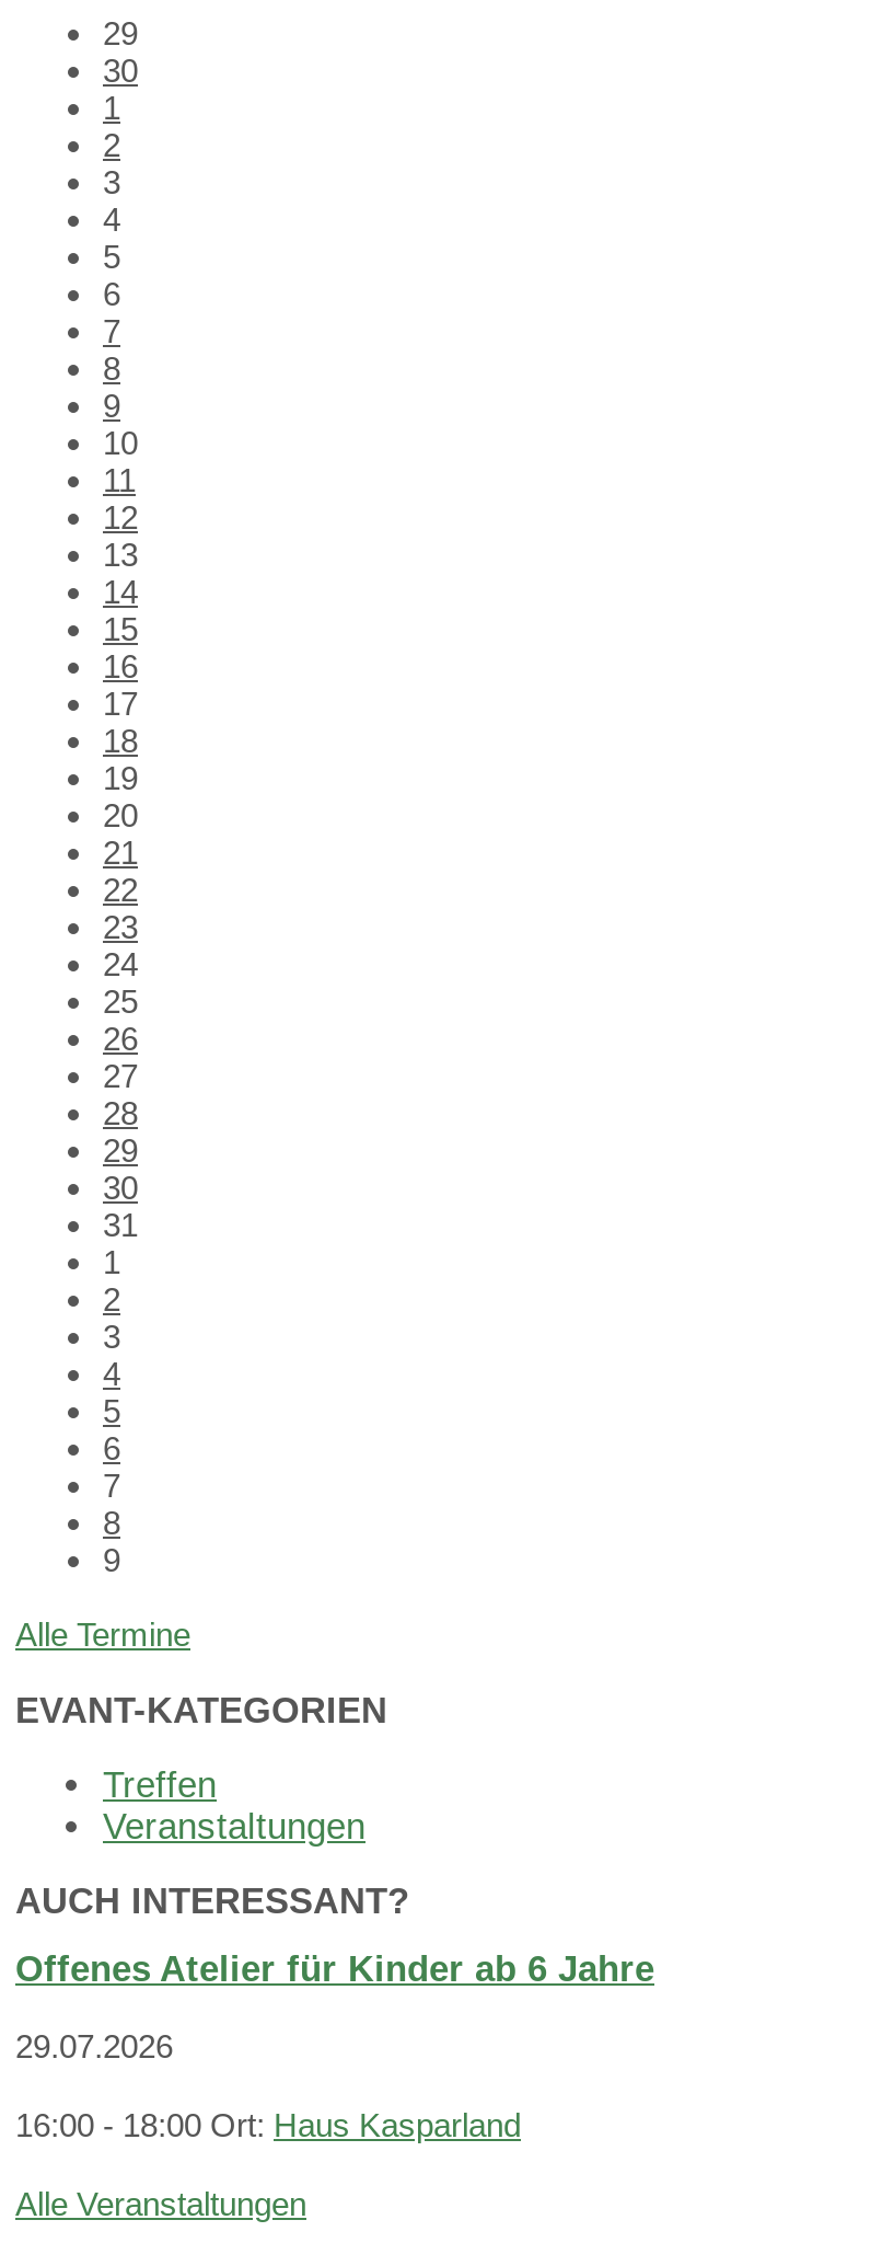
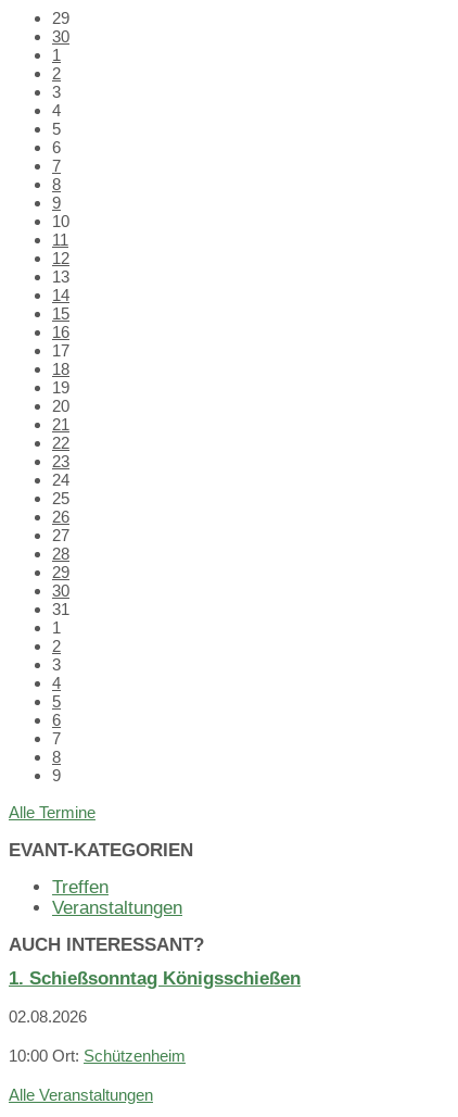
[15,1948,654,1988] Offenes Atelier für Kinder ab 6 Jahre -> [9,968,301,988] 1. Schießsonntag Königsschießen
[15,2027,173,2064] 29.07.2026 -> [9,1007,87,1026] 02.08.2026
[15,2106,521,2143] 16:00 - 18:00 Ort: Haus Kasparland -> [9,1046,186,1065] 10:00 Ort: Schützenheim

